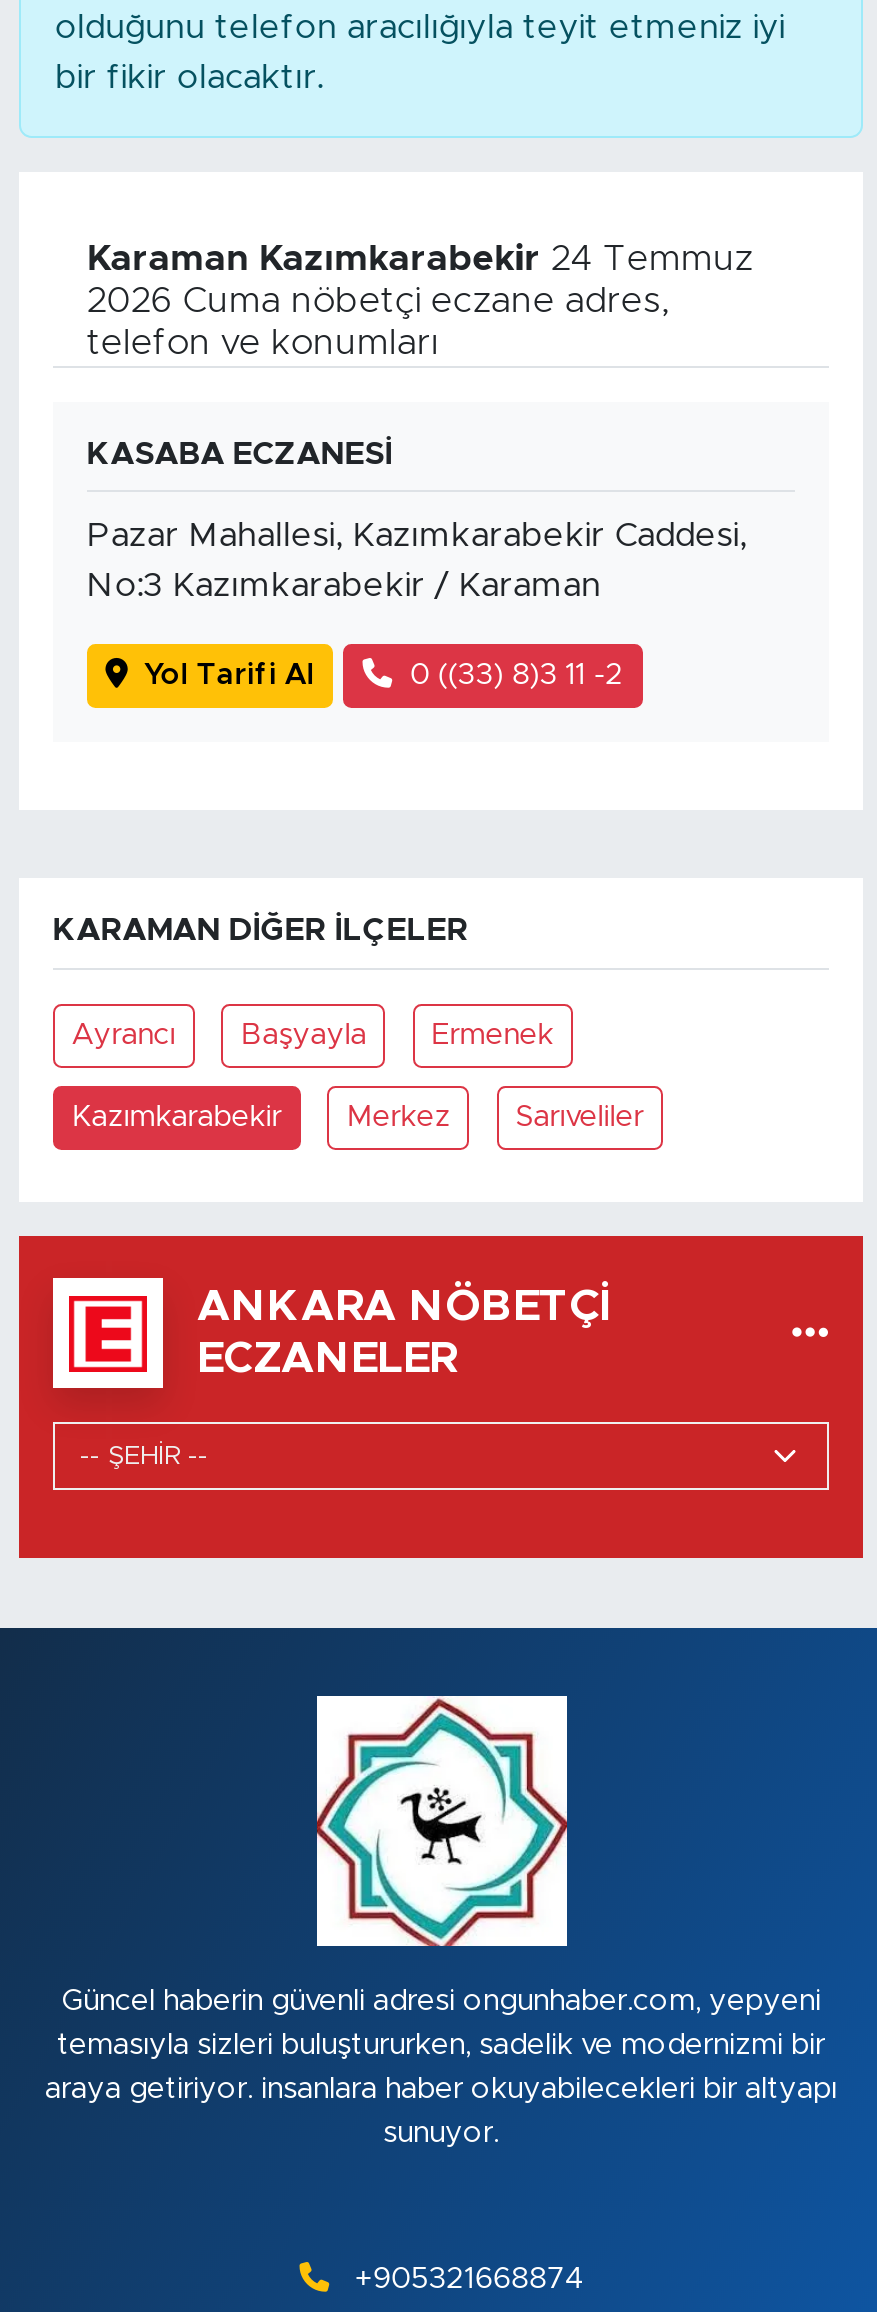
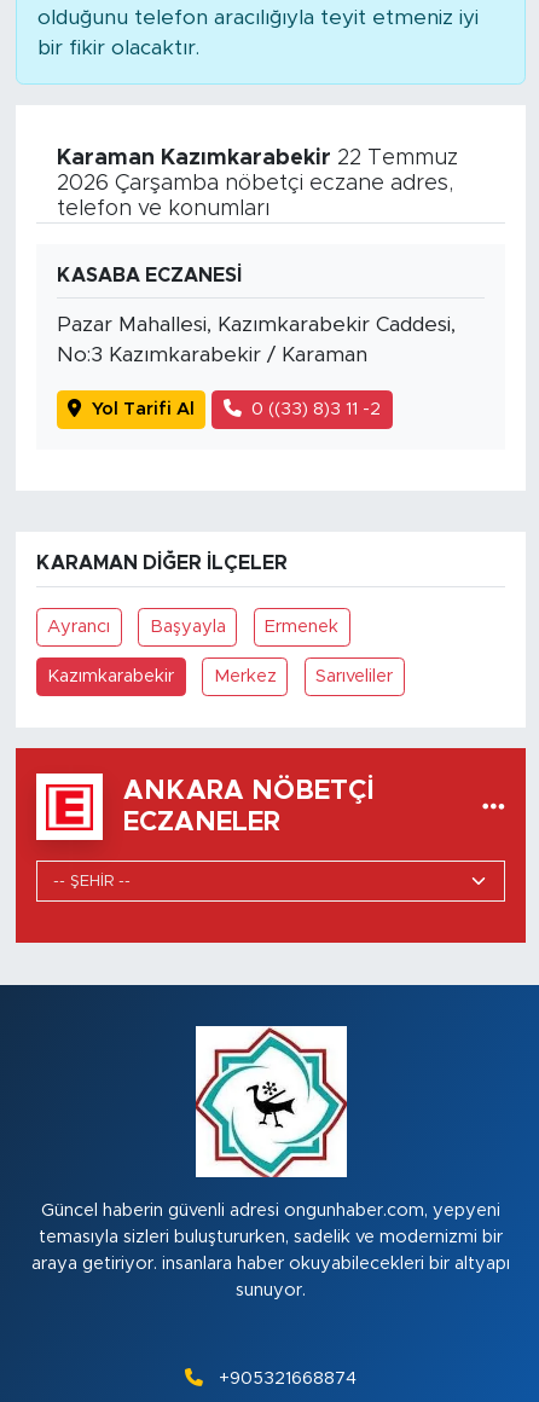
[87,242,753,278] Karaman Kazımkarabekir 24 Temmuz -> [57,147,458,169] Karaman Kazımkarabekir 22 Temmuz
[87,284,669,320] 2026 Cuma nöbetçi eczane adres, -> [57,173,453,194] 2026 Çarşamba nöbetçi eczane adres,

